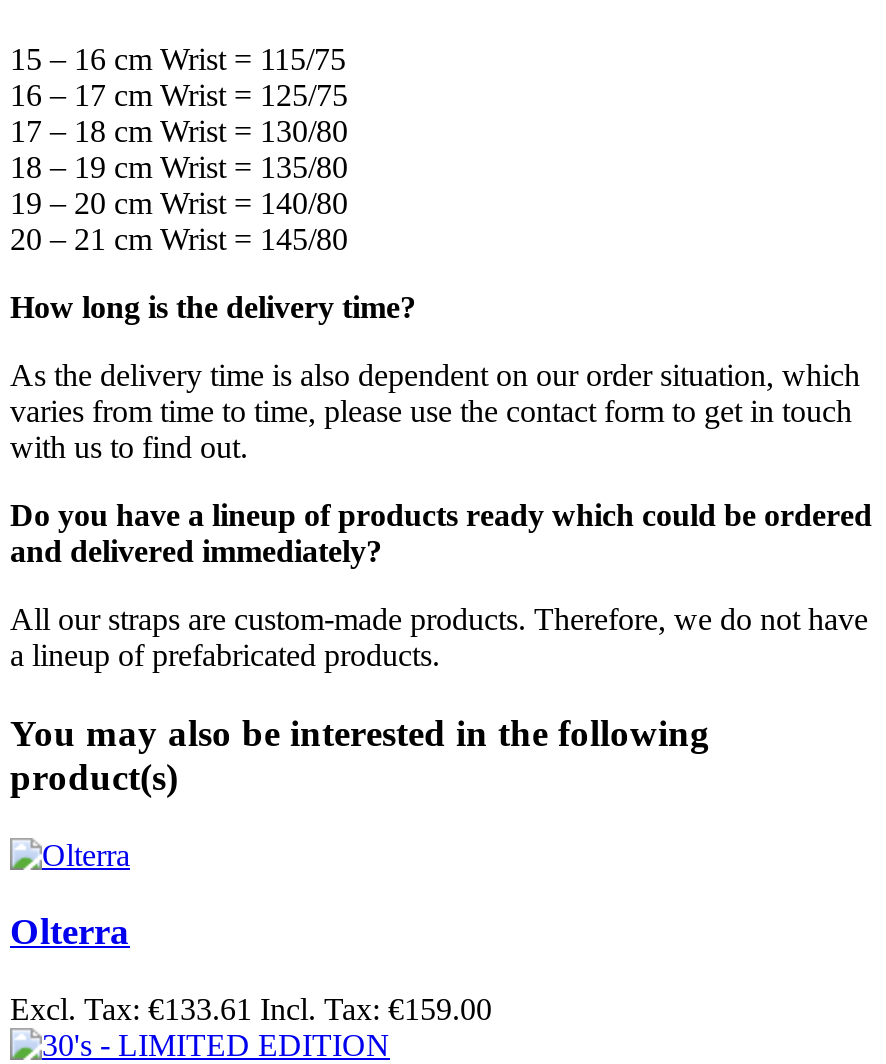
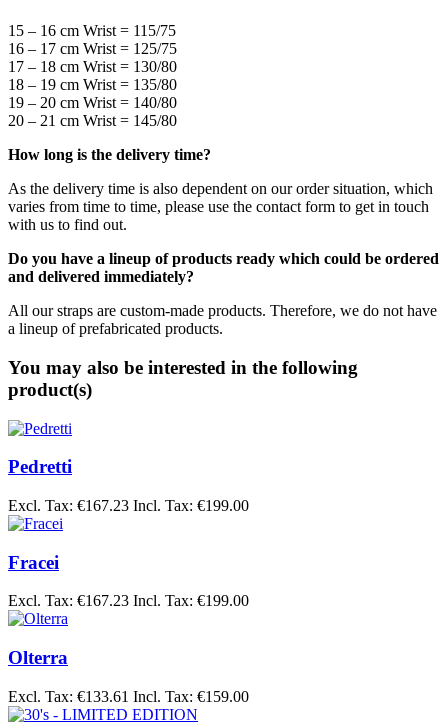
none -> [8,456,249,609] Pedretti | Excl. Tax: €167.23 Incl. Tax: €199.00 | Fracei | Excl. Tax: €167.23 Incl. Tax: €199.00

